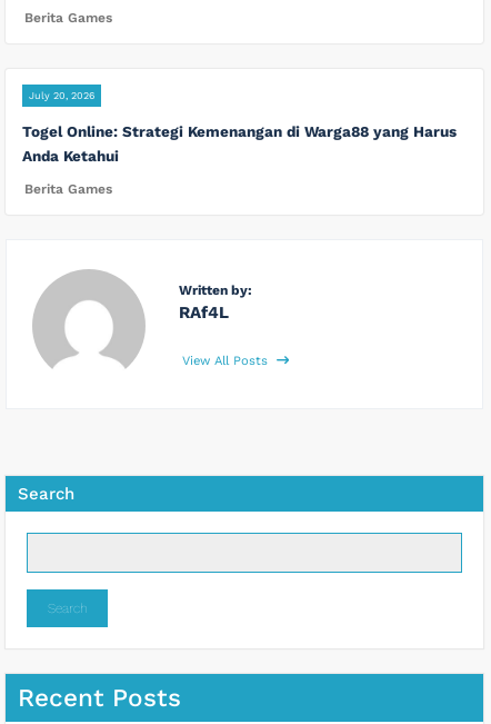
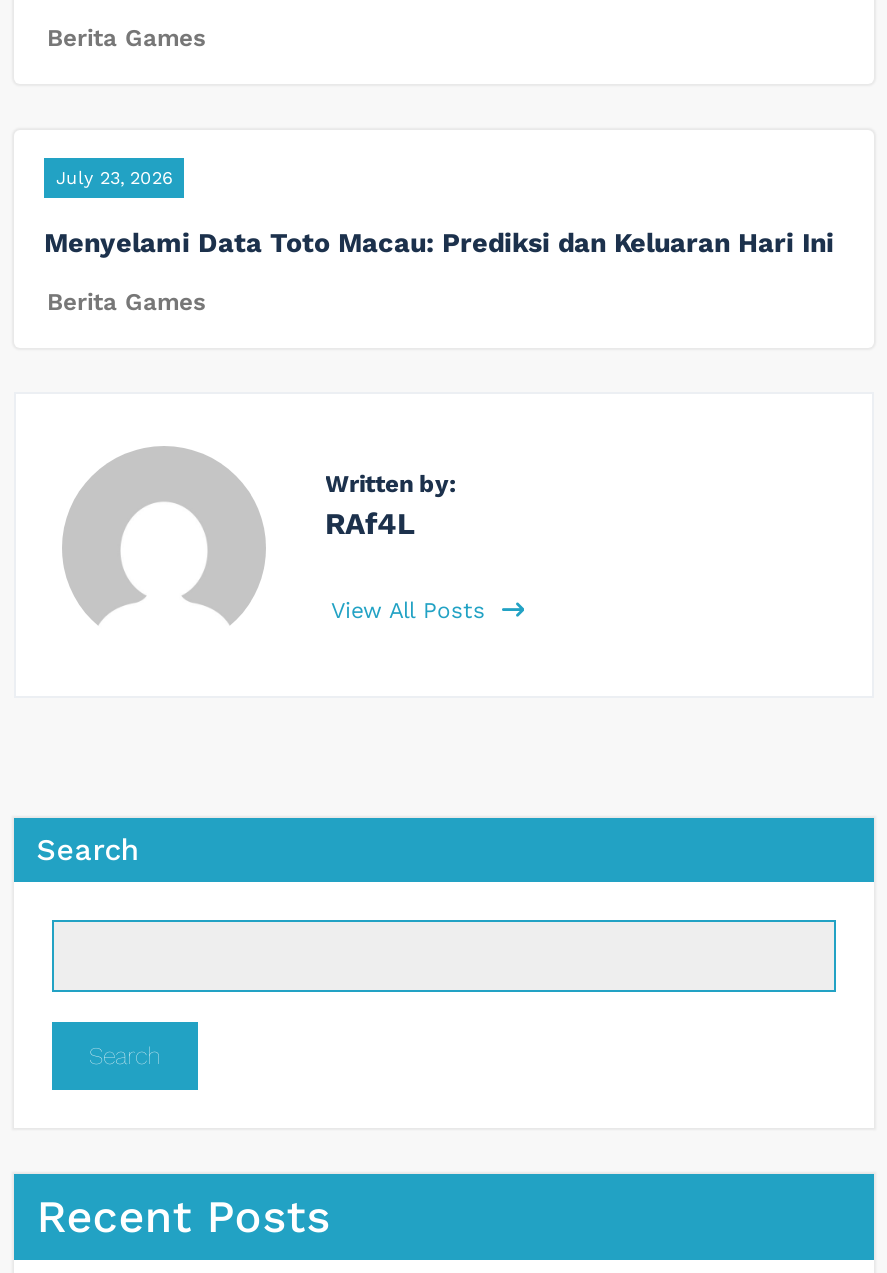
[29,90,94,101] July 20, 2026 -> [56,167,172,187] July 23, 2026
[22,122,457,164] Togel Online: Strategi Kemenangan di Warga88 yang Harus | Anda Ketahui -> [44,225,834,257] Menyelami Data Toto Macau: Prediksi dan Keluaran Hari Ini

